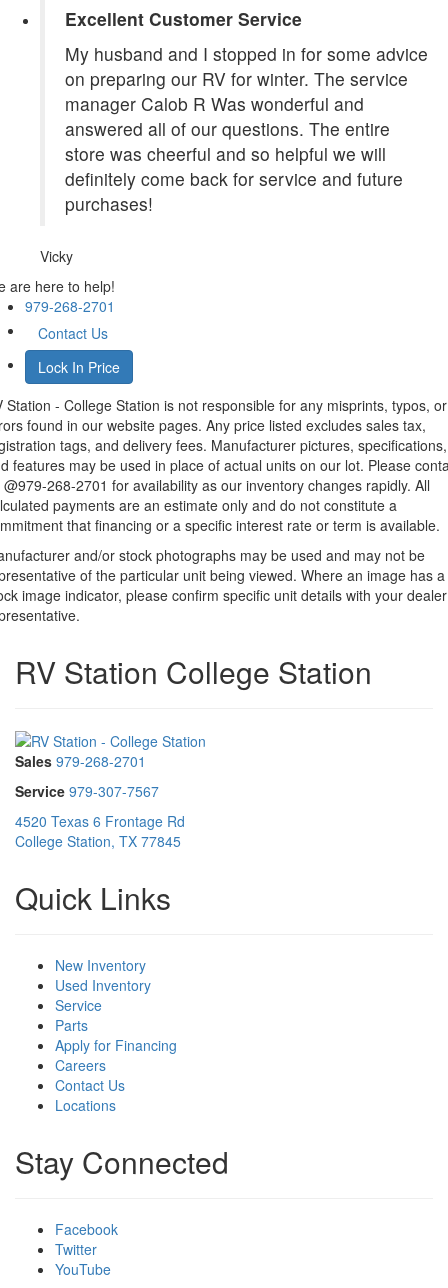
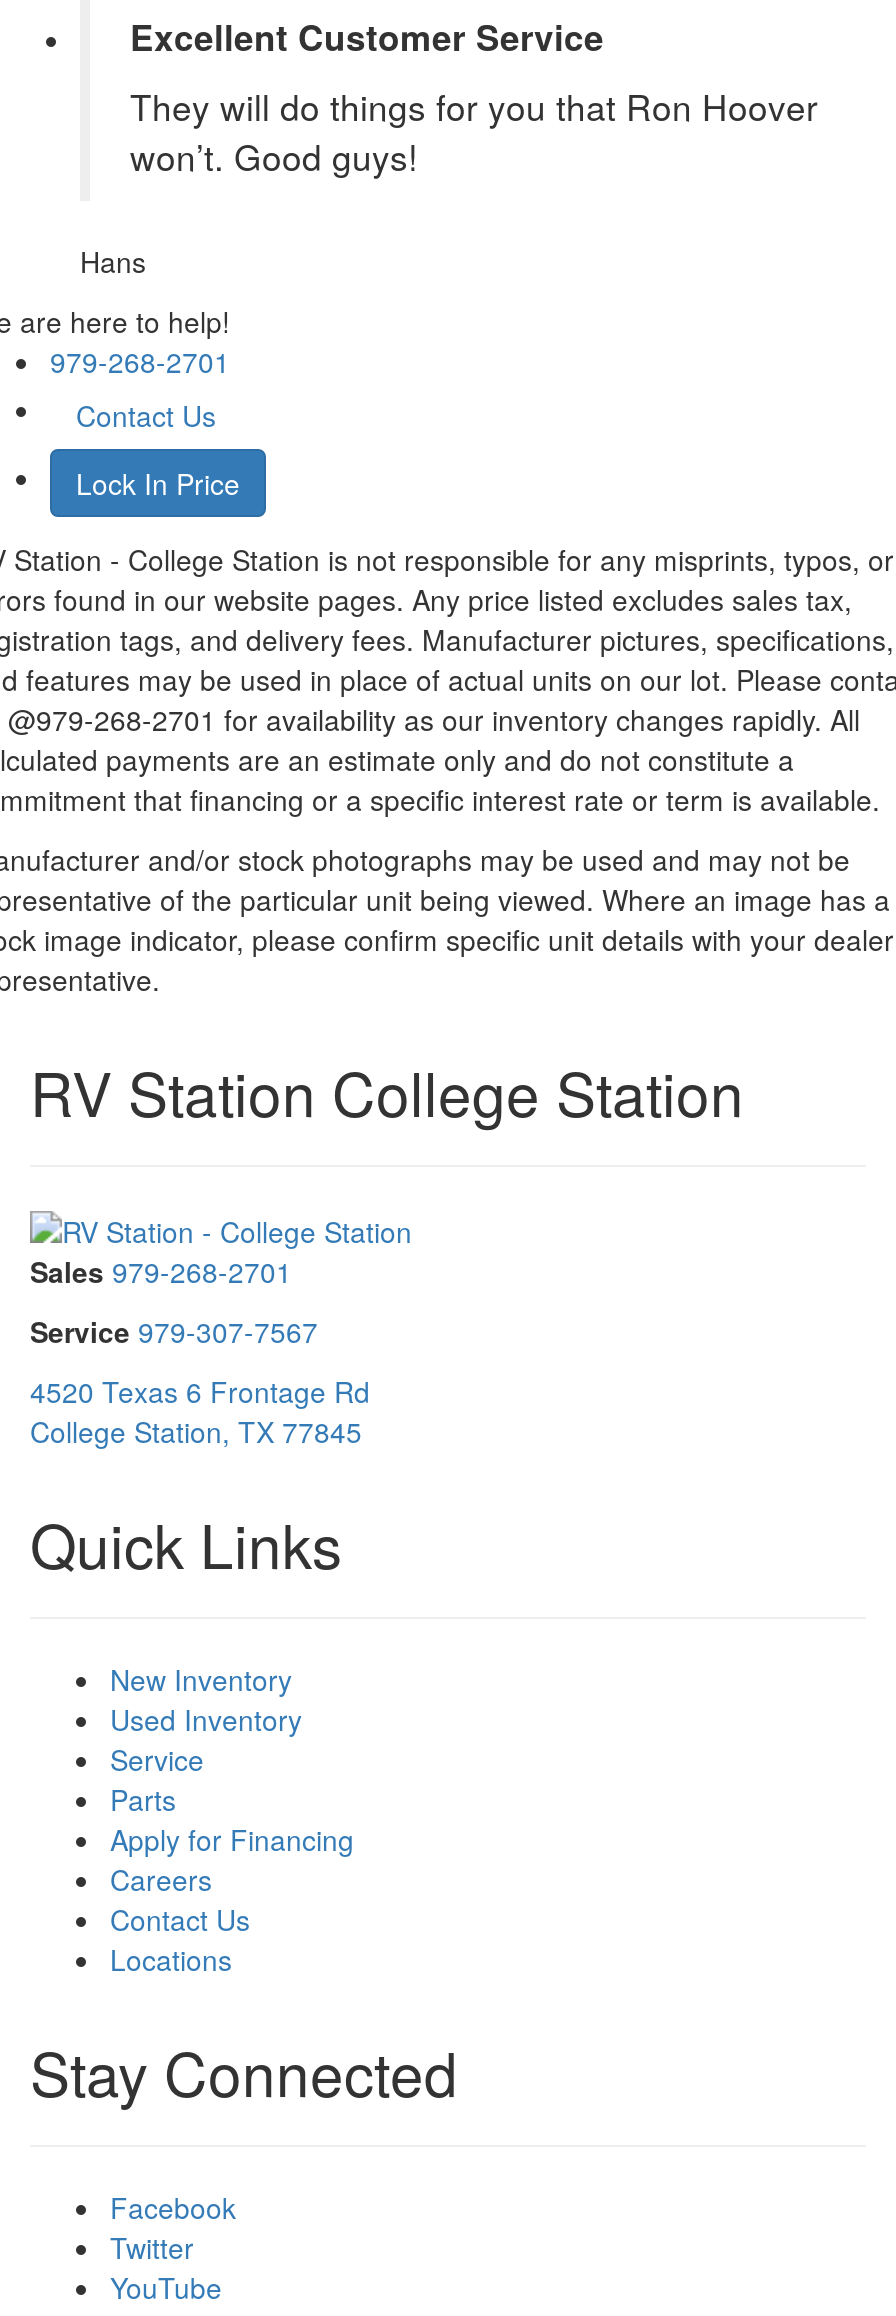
[65,41,428,216] My husband and I stopped in for some advice | on preparing our RV for winter. The service | manager Calob R Was wonderful and | answered all of our questions. The entire | store was cheerful and so helpful we will | definitely come back for service and future | purchases! -> [130,80,818,180] They will do things for you that Ron Hoover | won’t. Good guys!
[40,246,73,266] Vicky -> [80,240,146,280] Hans

